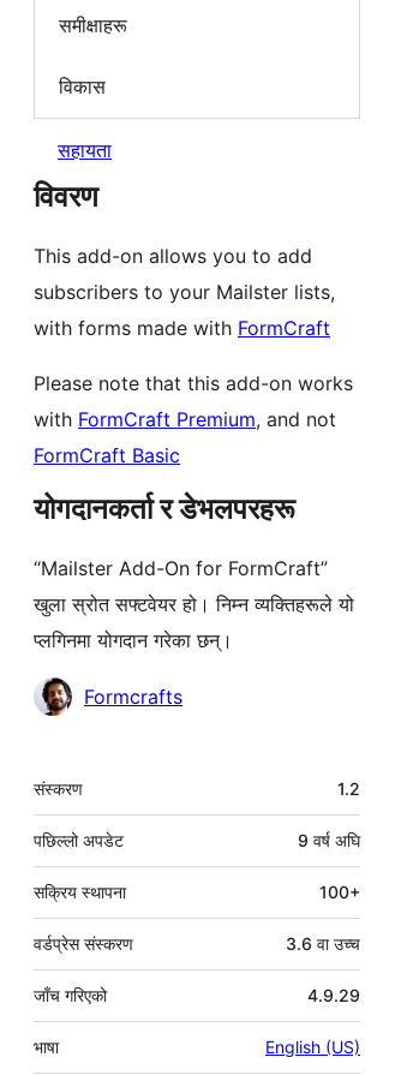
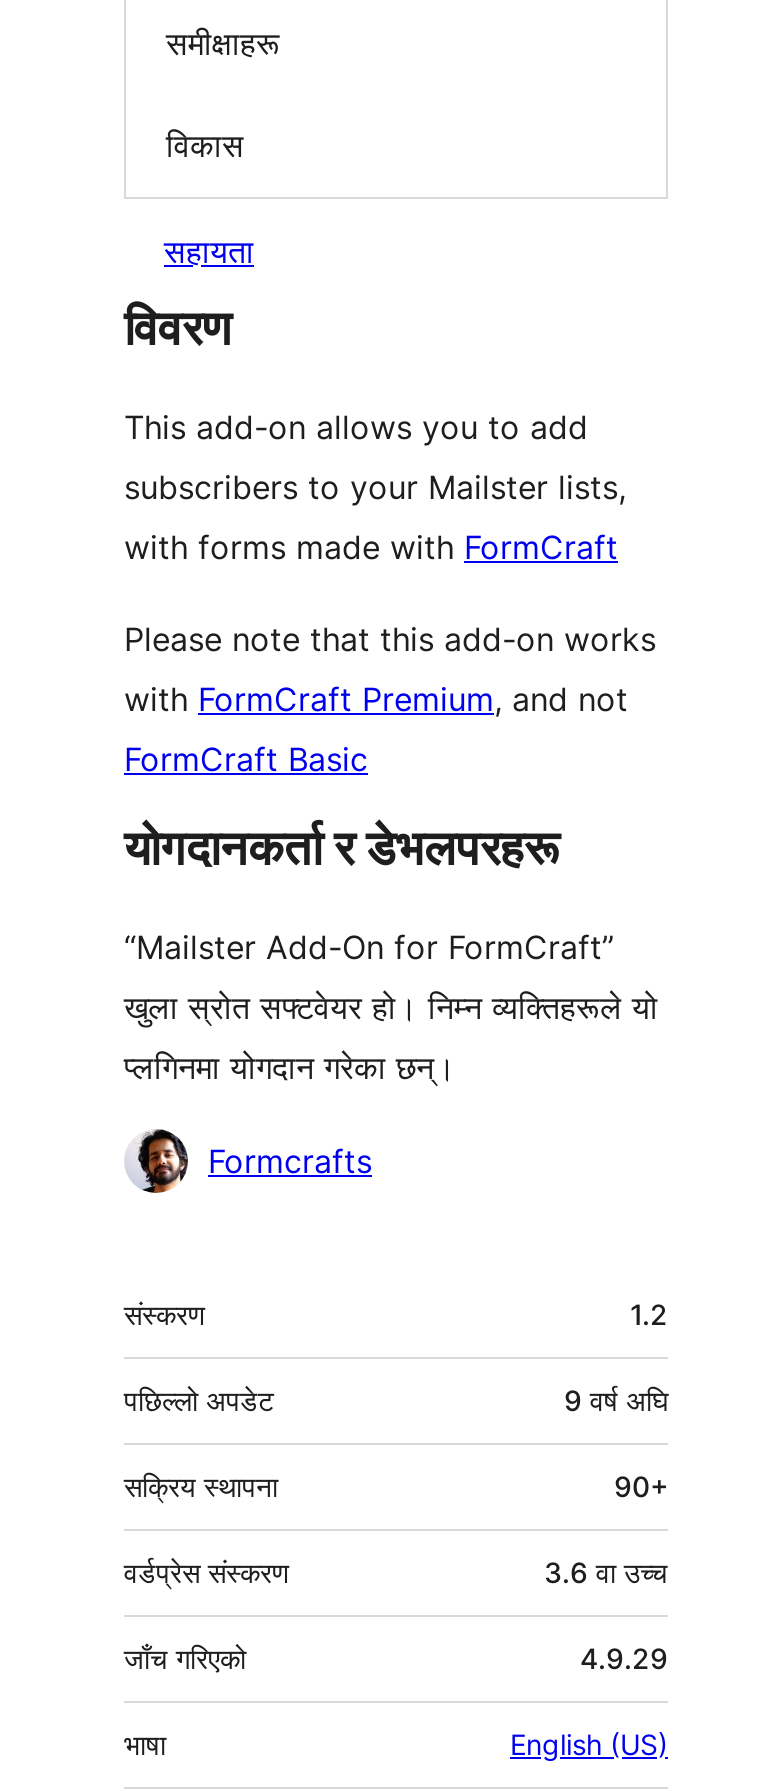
[319,881,360,902] 100+ -> [614,1469,668,1503] 90+

